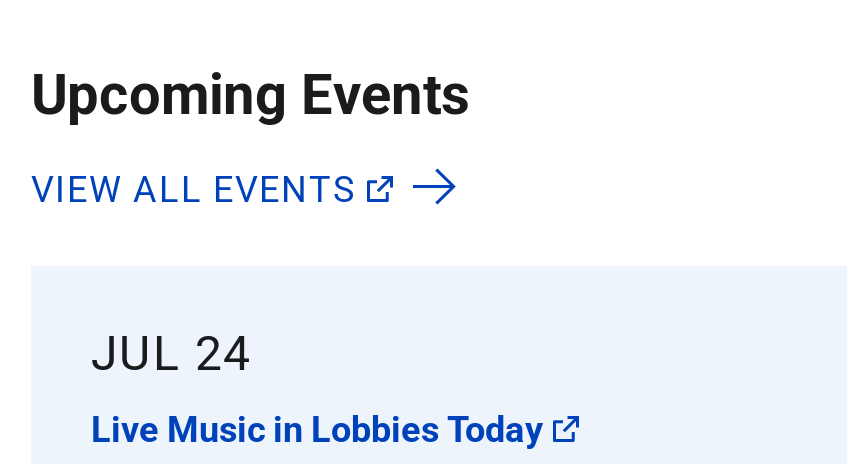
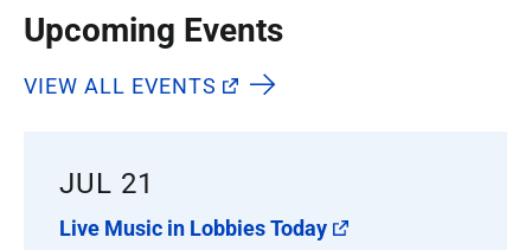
[91,326,251,382] JUL 24 -> [59,167,154,200] JUL 21

